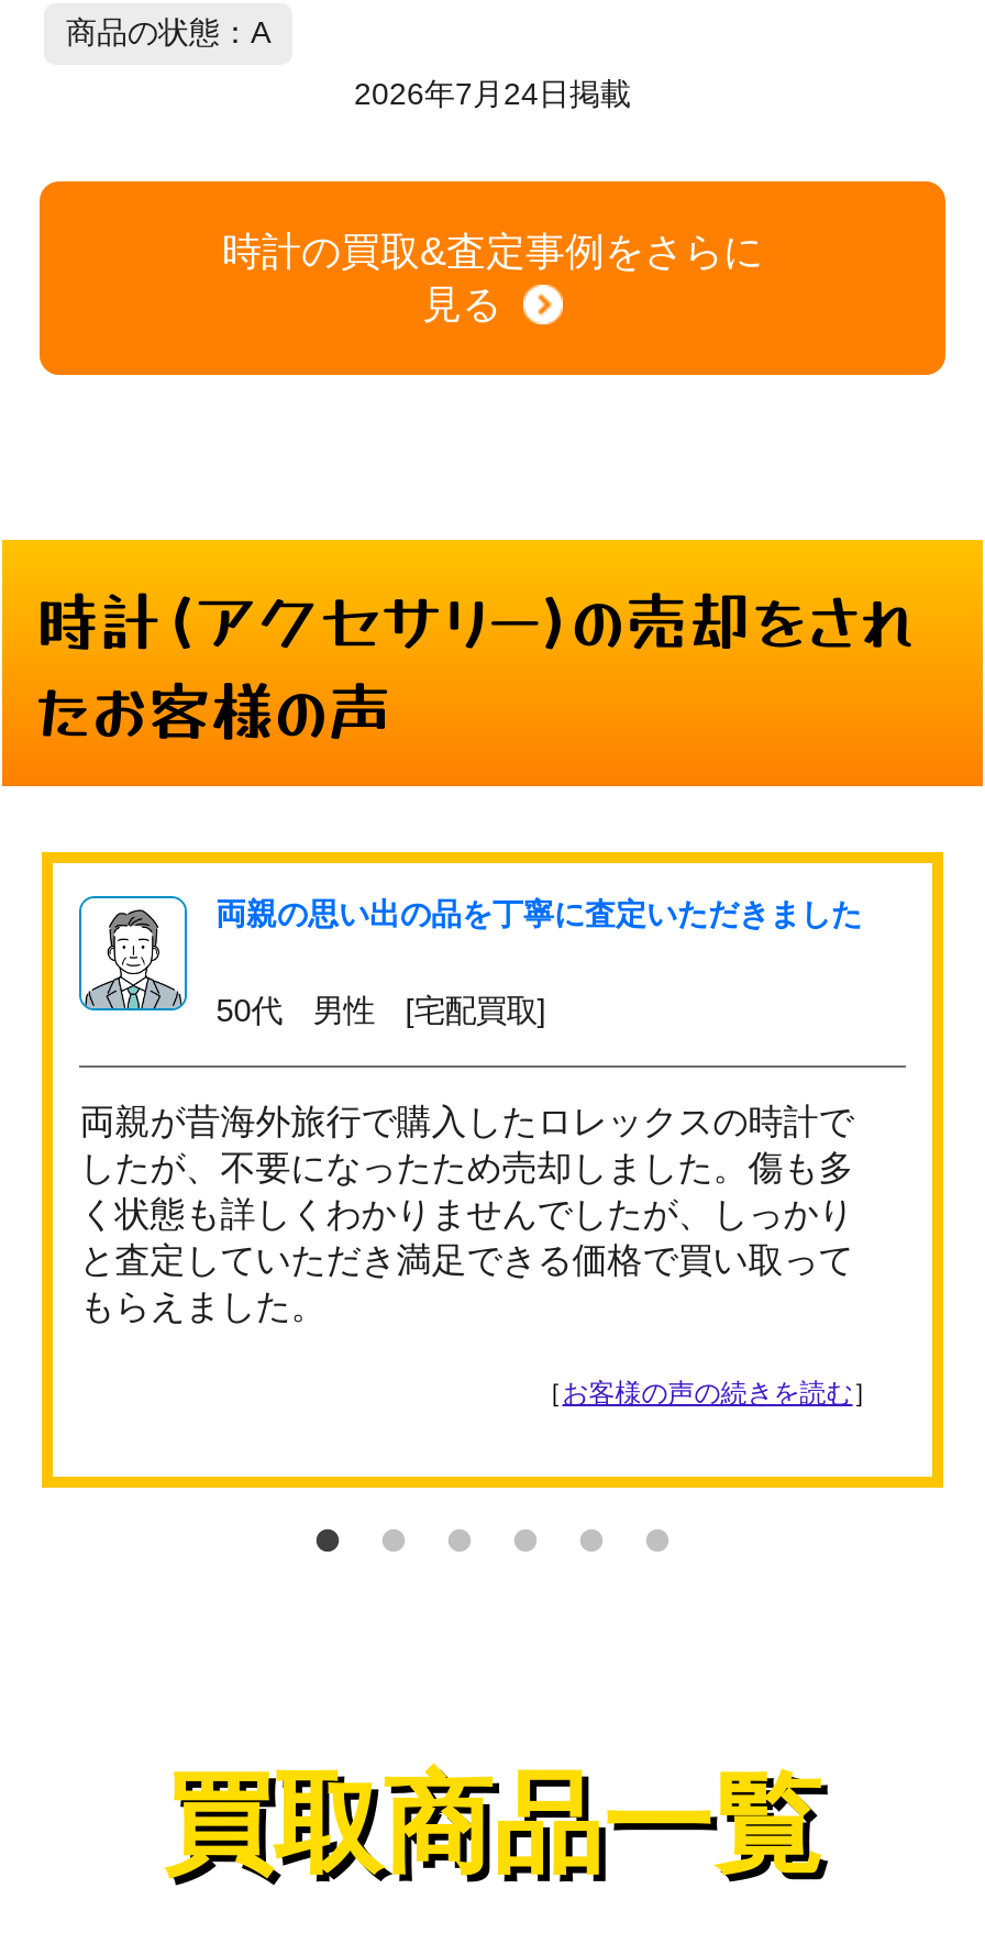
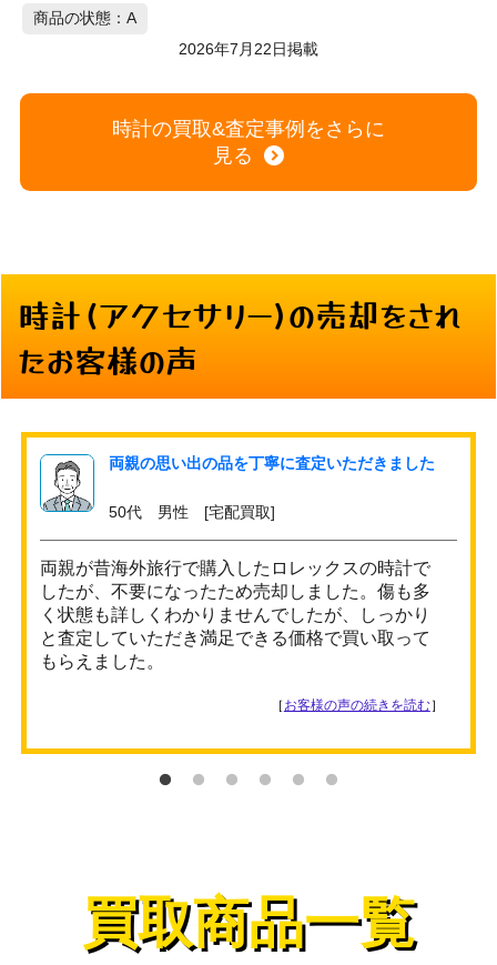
[354,75,631,110] 2026年7月24日掲載 -> [179,40,318,57] 2026年7月22日掲載

